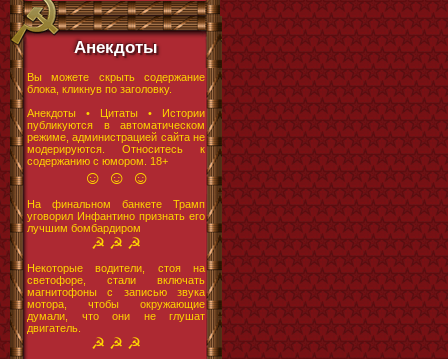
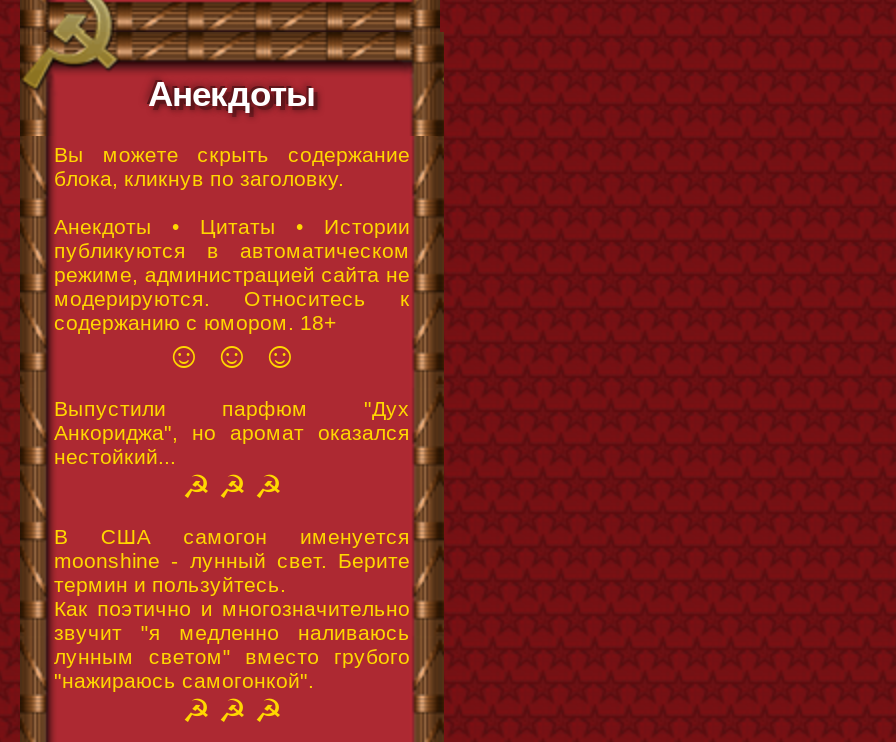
[27,198,205,234] На финальном банкете Трамп | уговорил Инфантино признать его | лучшим бомбардиром -> [54,396,410,468] Выпустили парфюм "Дух | Анкориджа", но аромат оказался | нестойкий...
[27,262,205,334] Некоторые водители, стоя на | светофоре, стали включать | магнитофоны с записью звука | мотора, чтобы окружающие | думали, что они не глушат | двигатель. -> [54,524,410,692] В США самогон именуется | moonshine - лунный свет. Берите | термин и пользуйтесь. | Как поэтично и многозначительно | звучит "я медленно наливаюсь | лунным светом" вместо грубого | "нажираюсь самогонкой".

